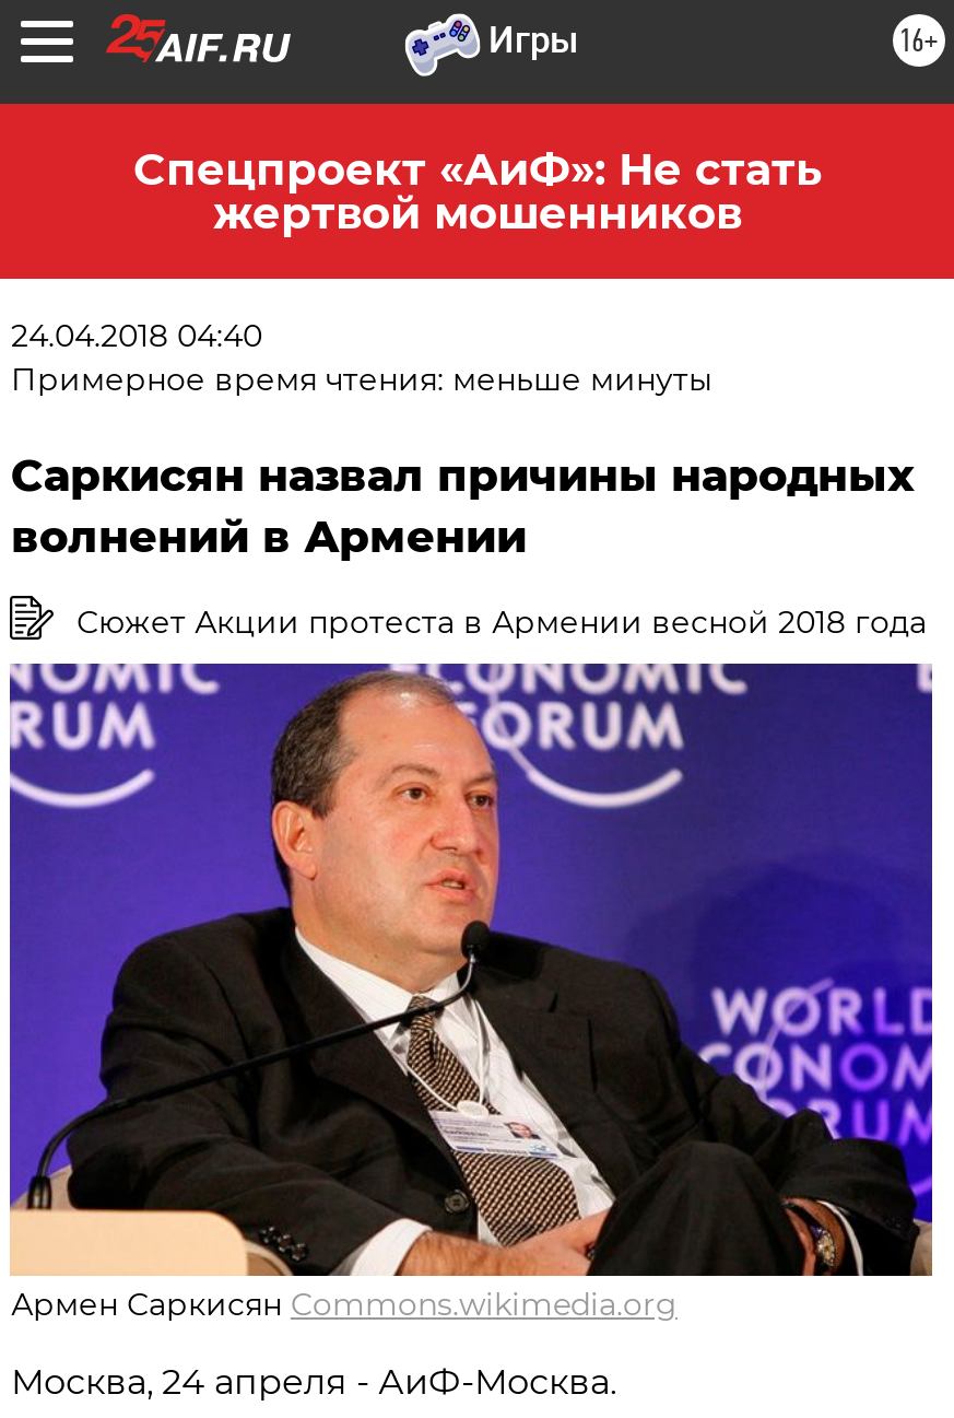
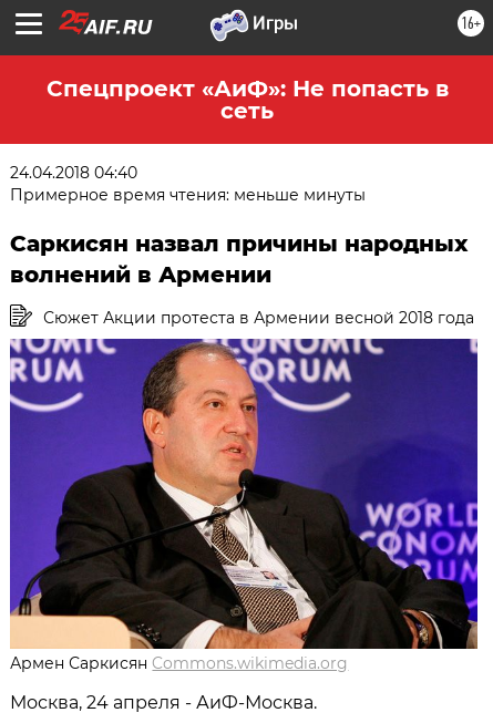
[133,143,822,239] Спецпроект «АиФ»: Не стать | жертвой мошенников -> [46,75,448,124] Спецпроект «АиФ»: Не попасть в | сеть

